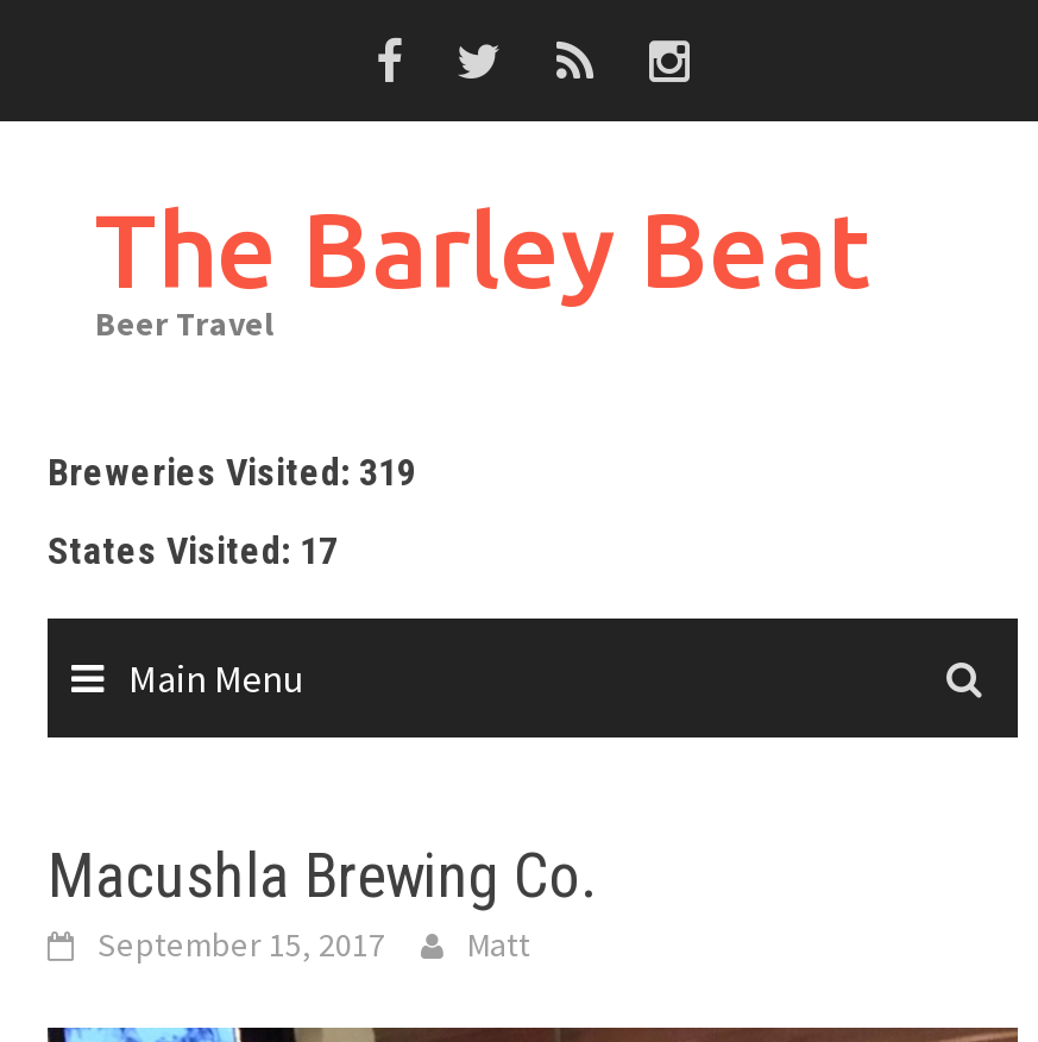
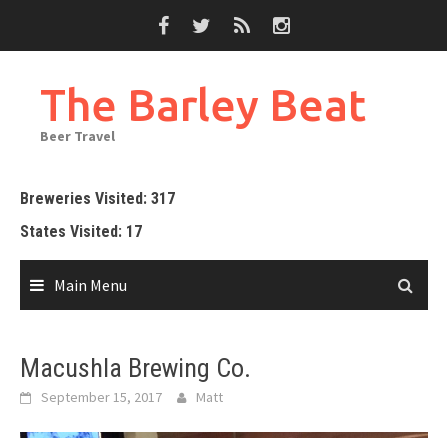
[48,450,416,495] Breweries Visited: 319 -> [20,189,175,208] Breweries Visited: 317

